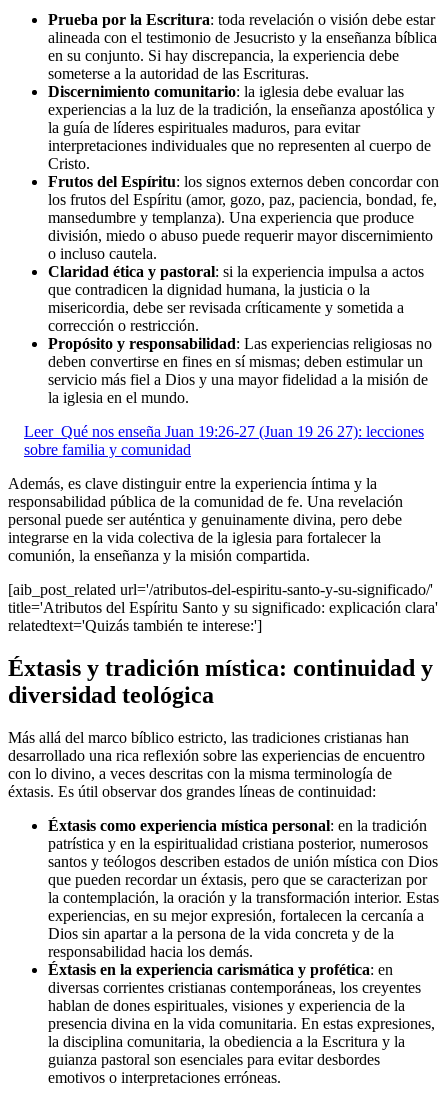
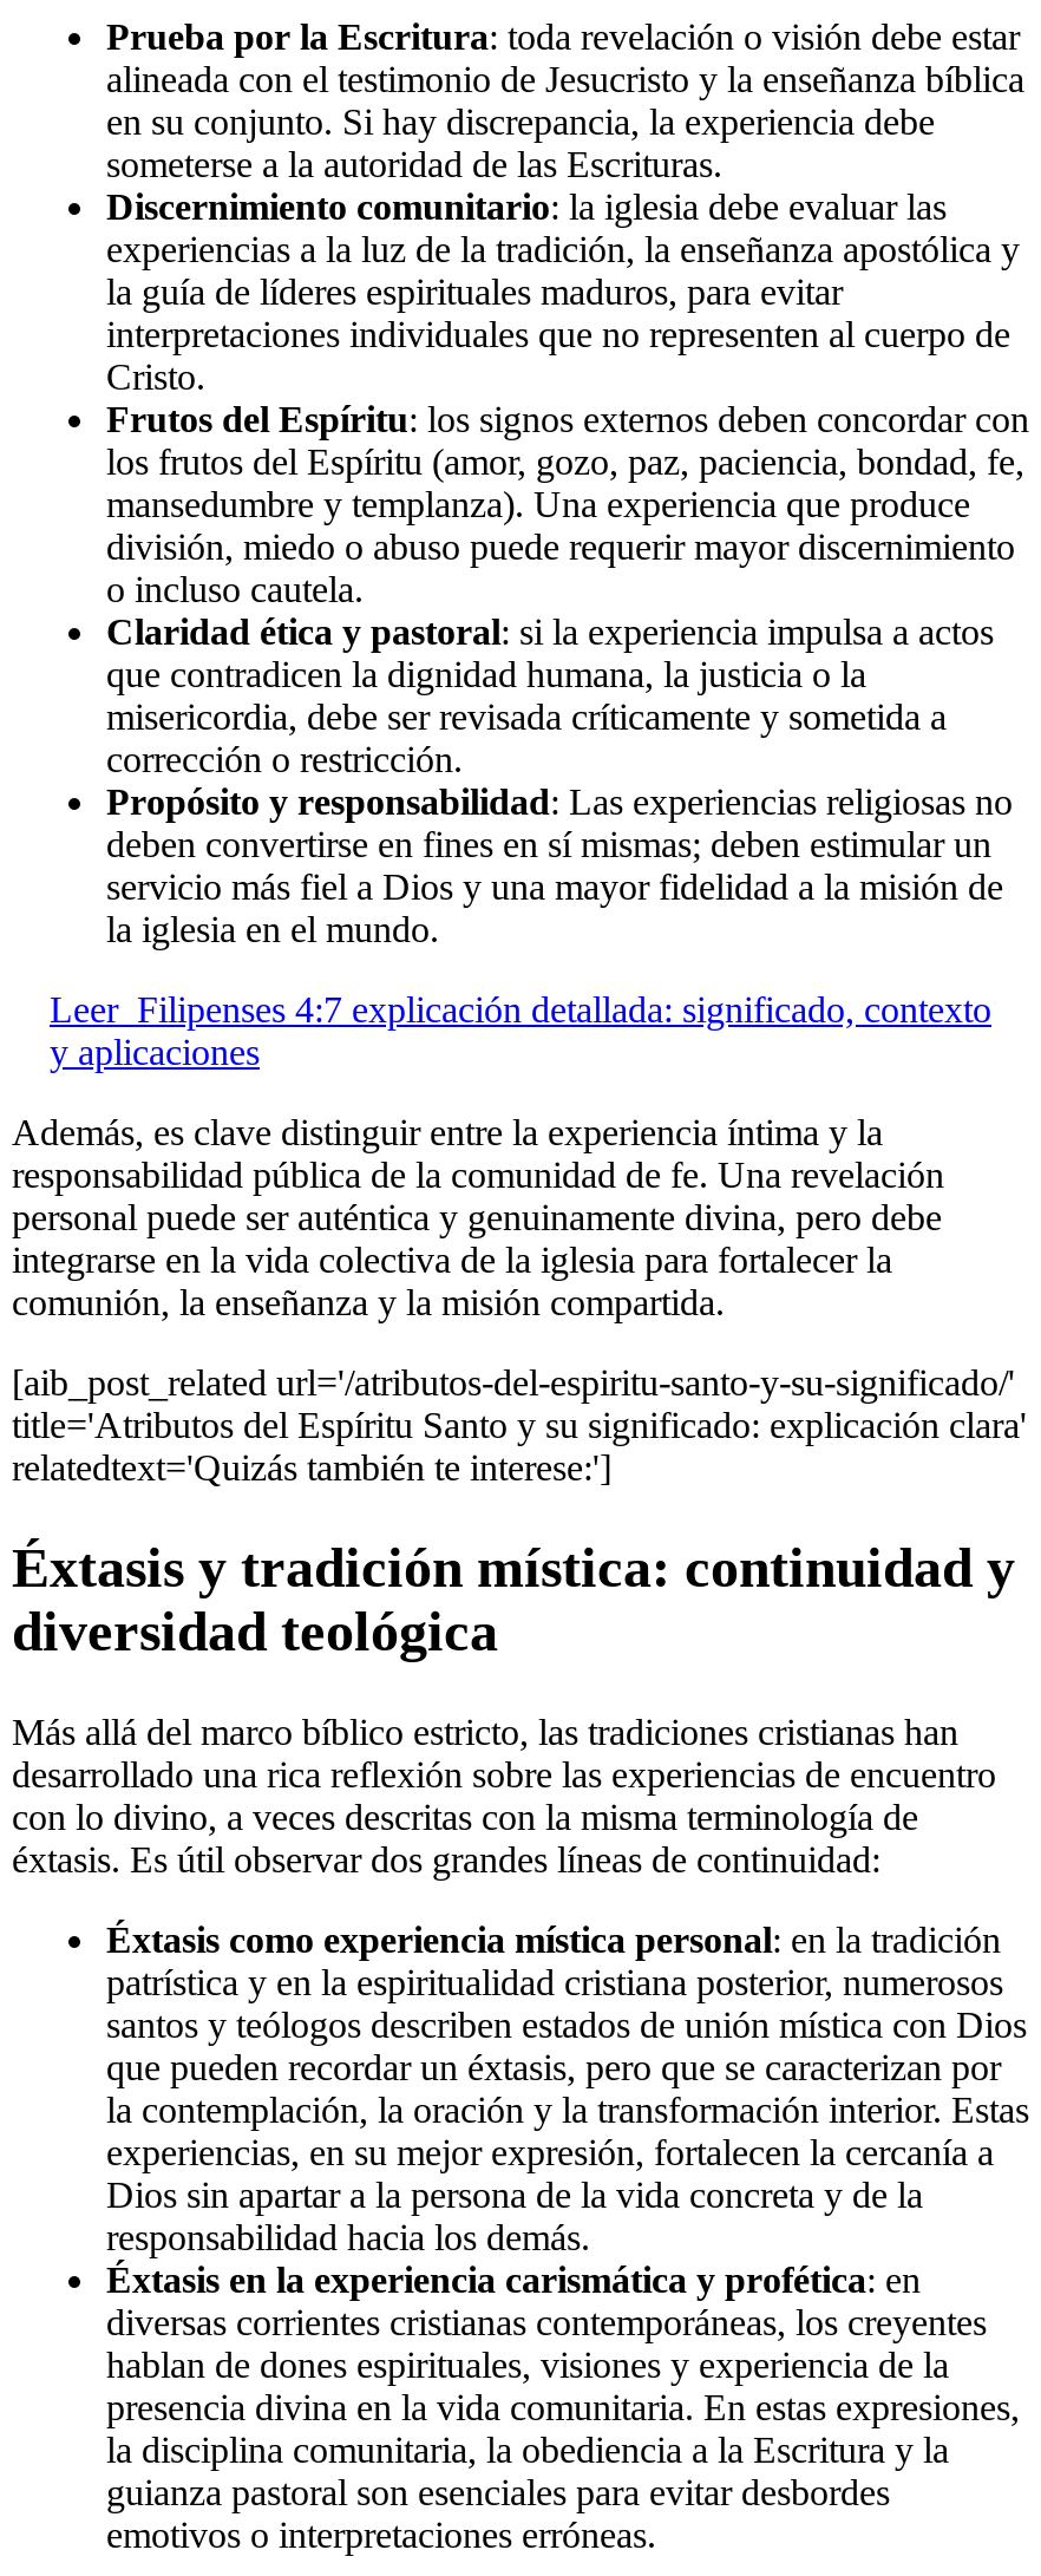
[24,423,424,458] Leer Qué nos enseña Juan 19:26-27 (Juan 19 26 27): lecciones | sobre familia y comunidad -> [50,989,991,1071] Leer Filipenses 4:7 explicación detallada: significado, contexto | y aplicaciones

